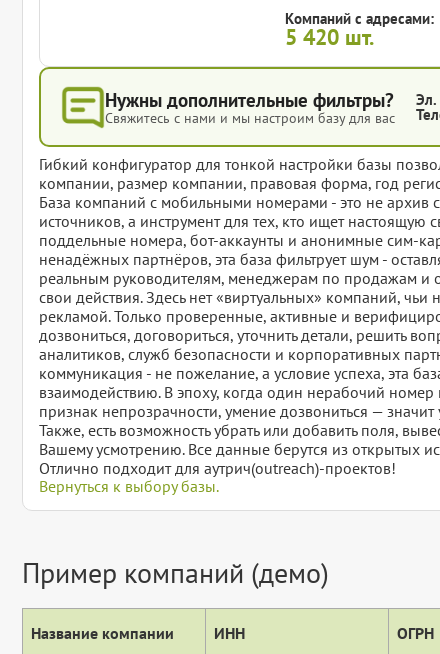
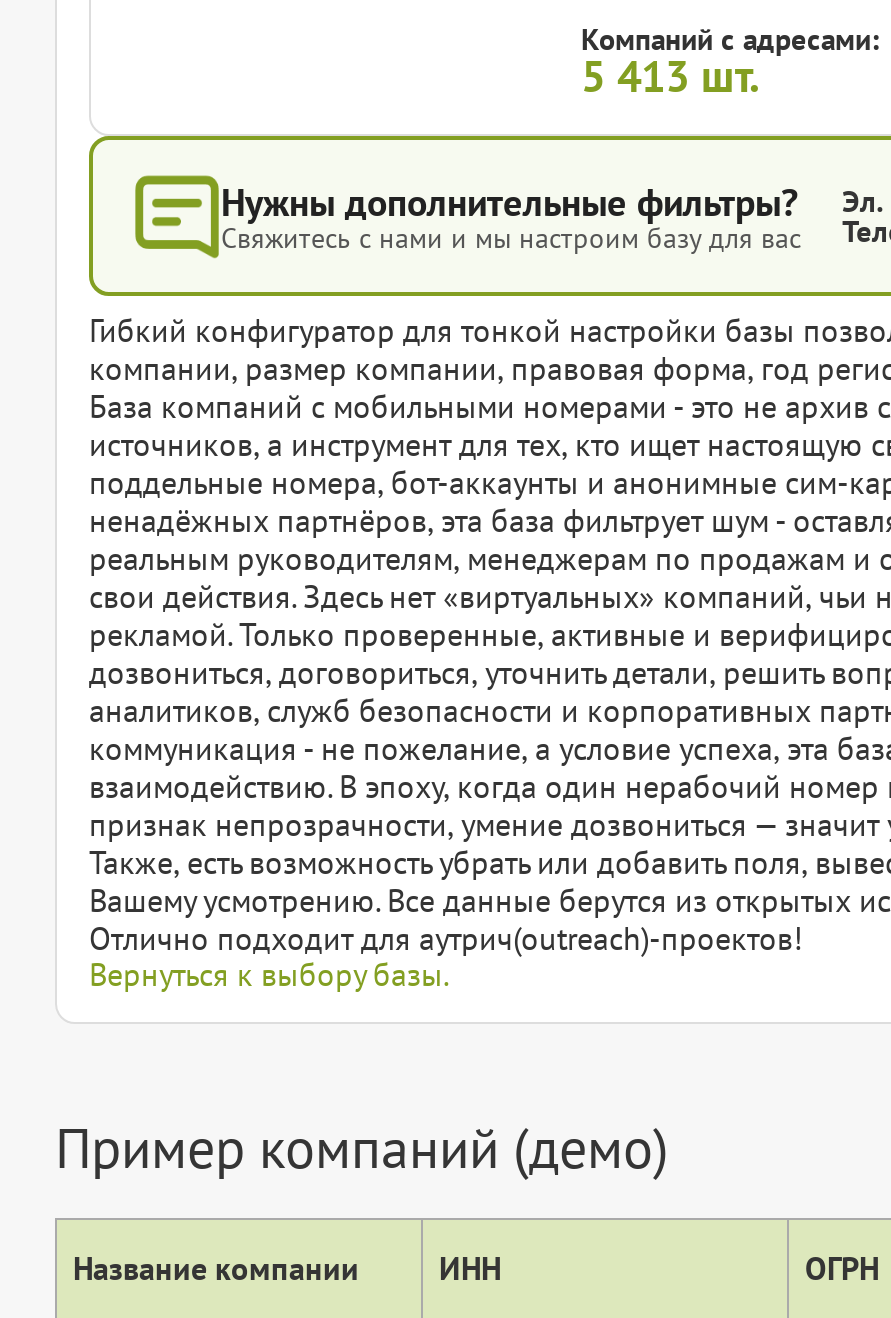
[285,23,374,51] 5 420шт. -> [581,48,759,104] 5 413шт.

